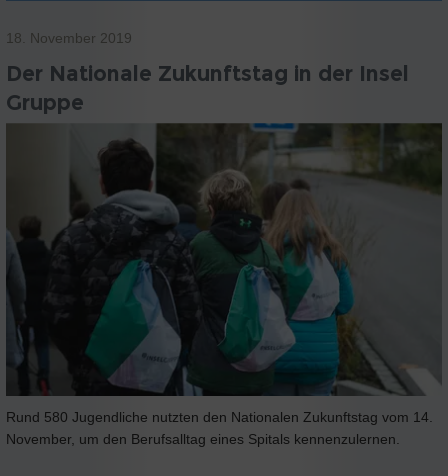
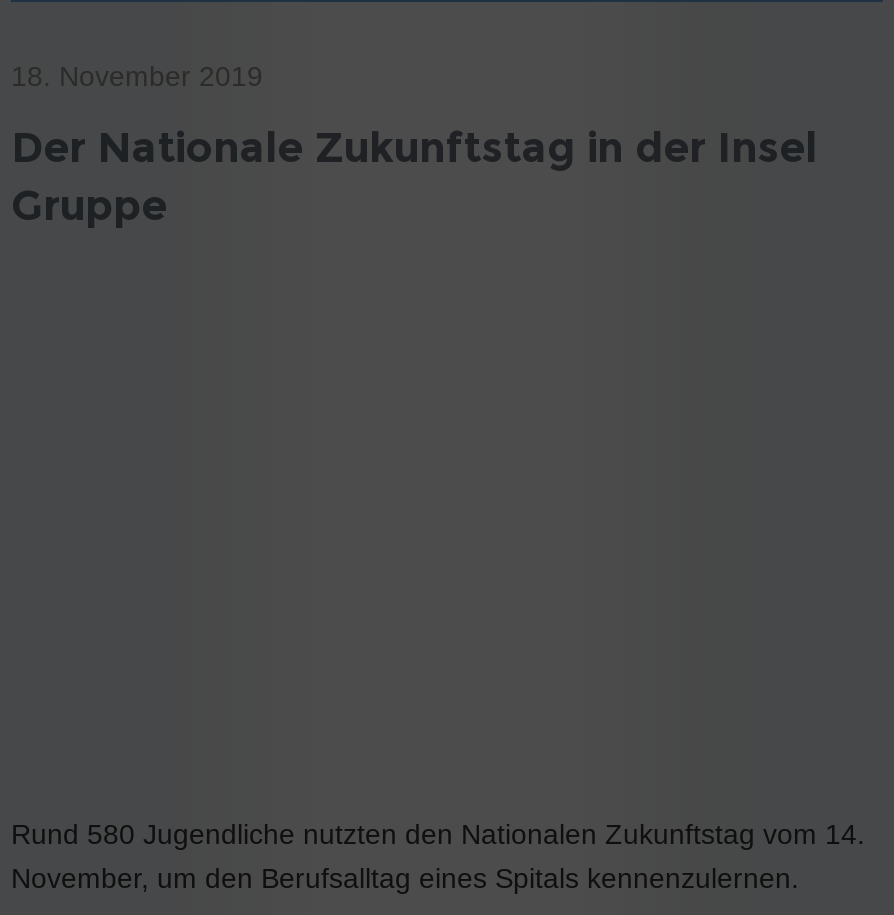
[5,122,443,397] [image] -> none

